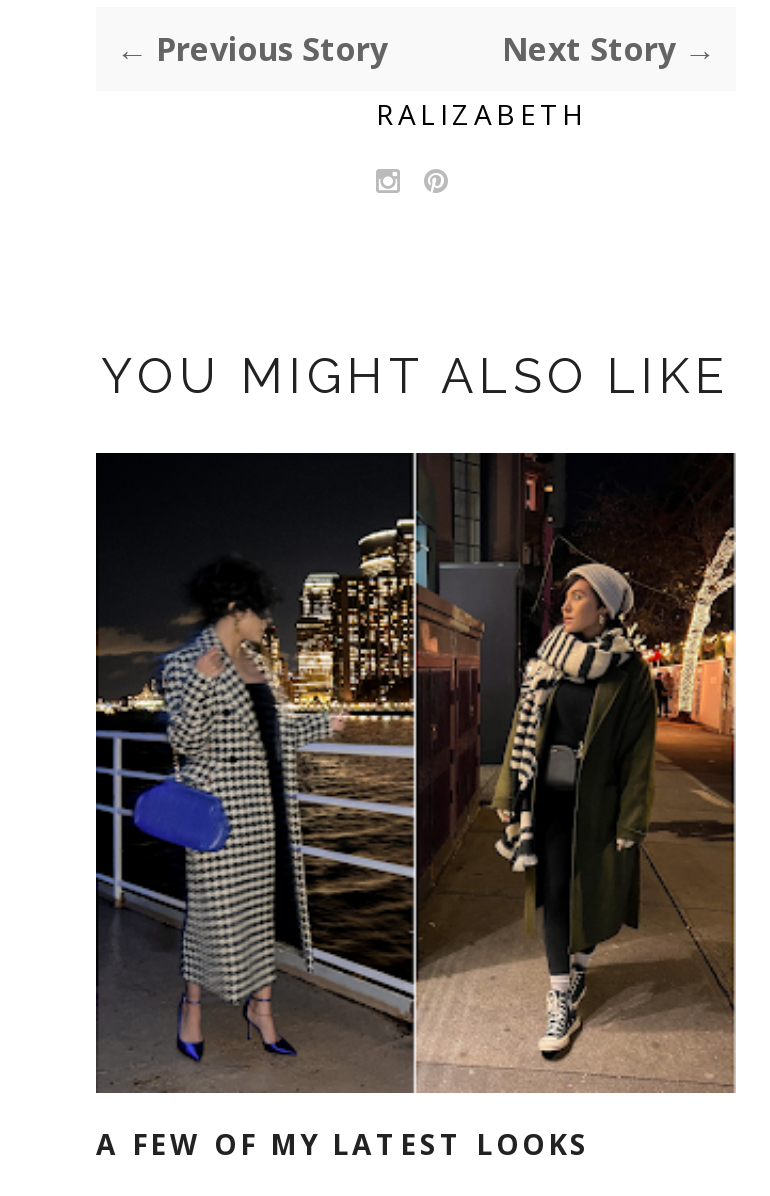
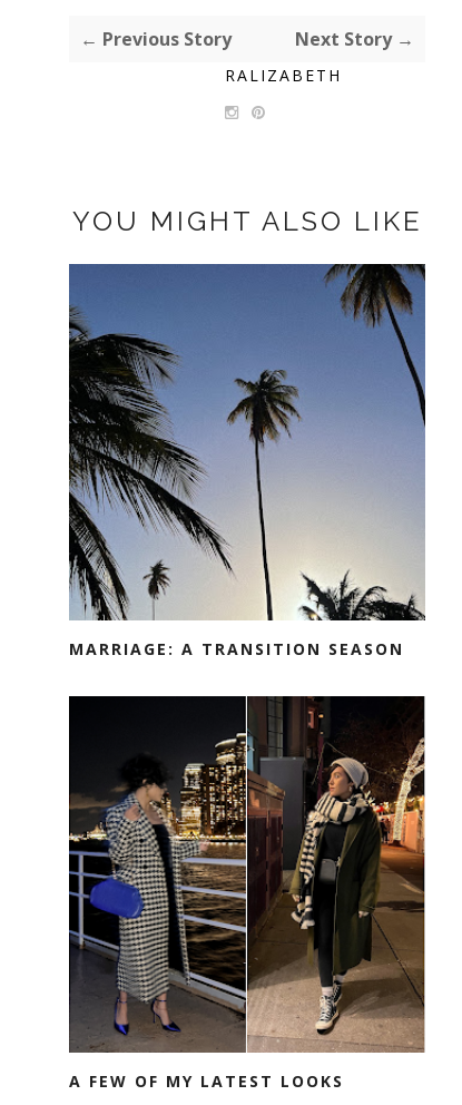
none -> [68,263,426,659] [image] | MARRIAGE: A TRANSITION SEASON

